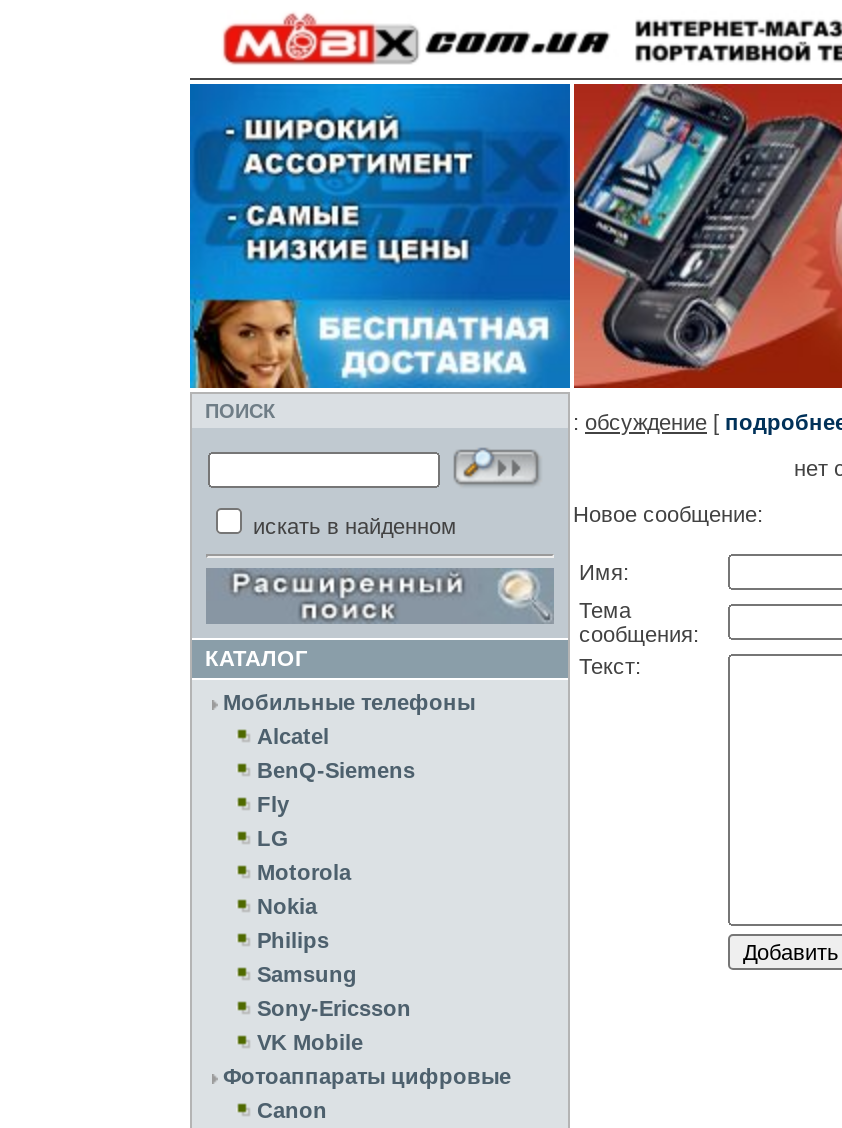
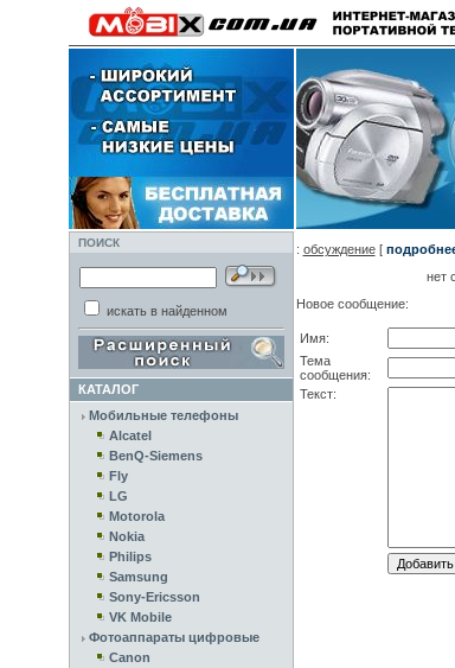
[572,82,836,390] [image] -> [295,47,451,230] [image]

